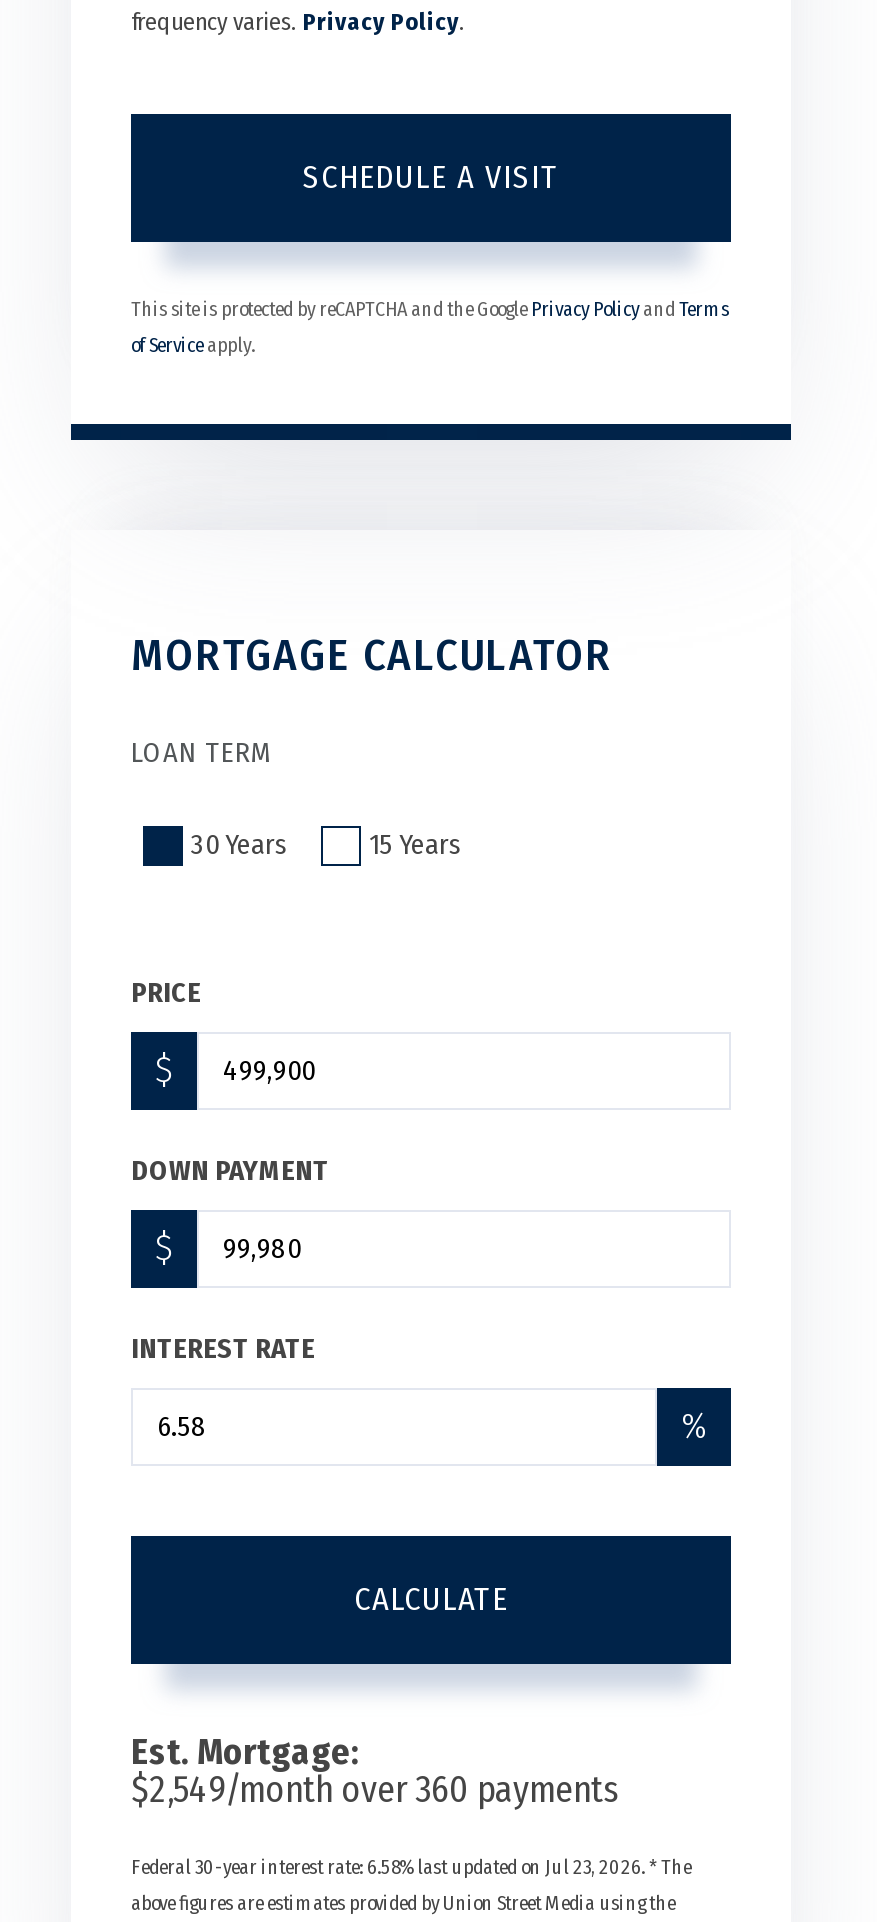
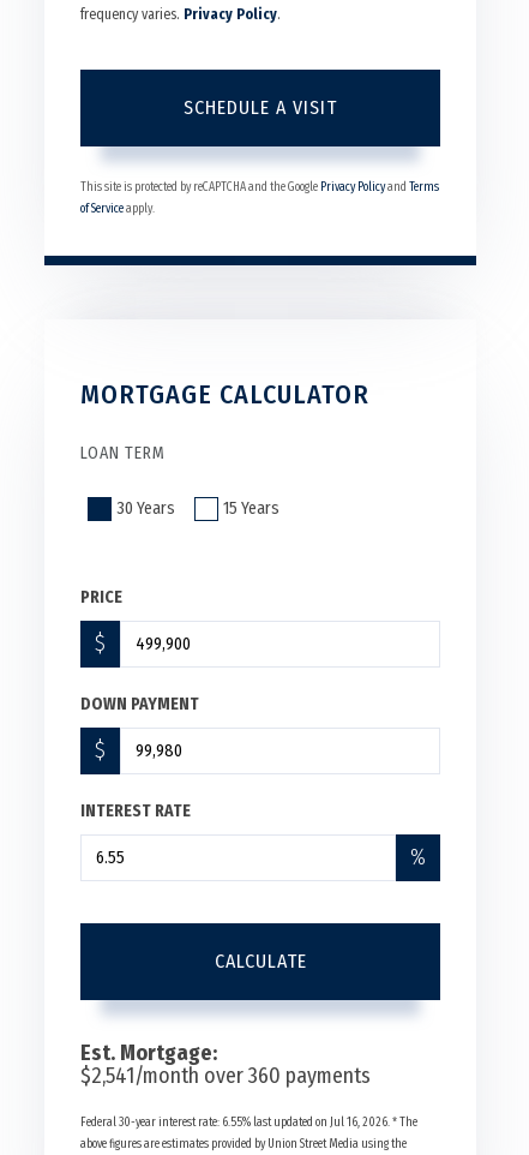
[131,1767,619,1811] $2,549/month over 360 payments -> [80,1062,371,1088] $2,541/month over 360 payments
[131,1855,691,1879] Federal 30-year interest rate: 6.58% last updated on Jul 23, 2026. * The -> [80,1115,417,1129] Federal 30-year interest rate: 6.55% last updated on Jul 16, 2026. * The

